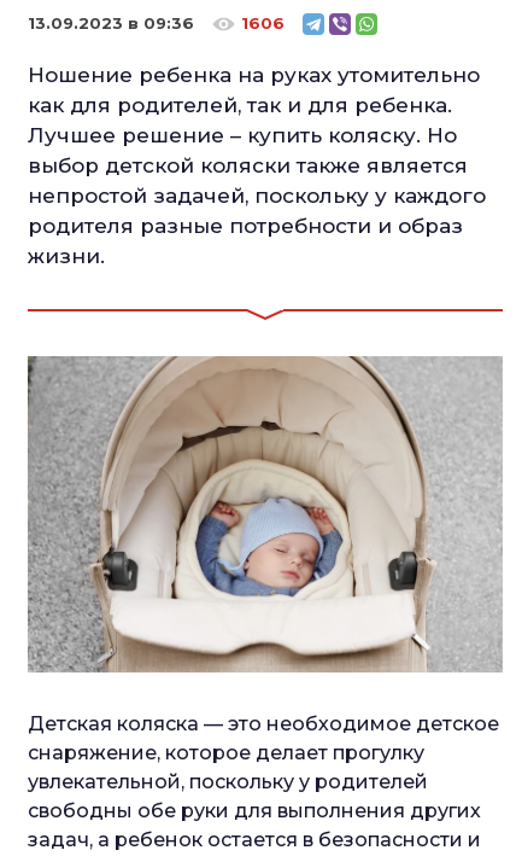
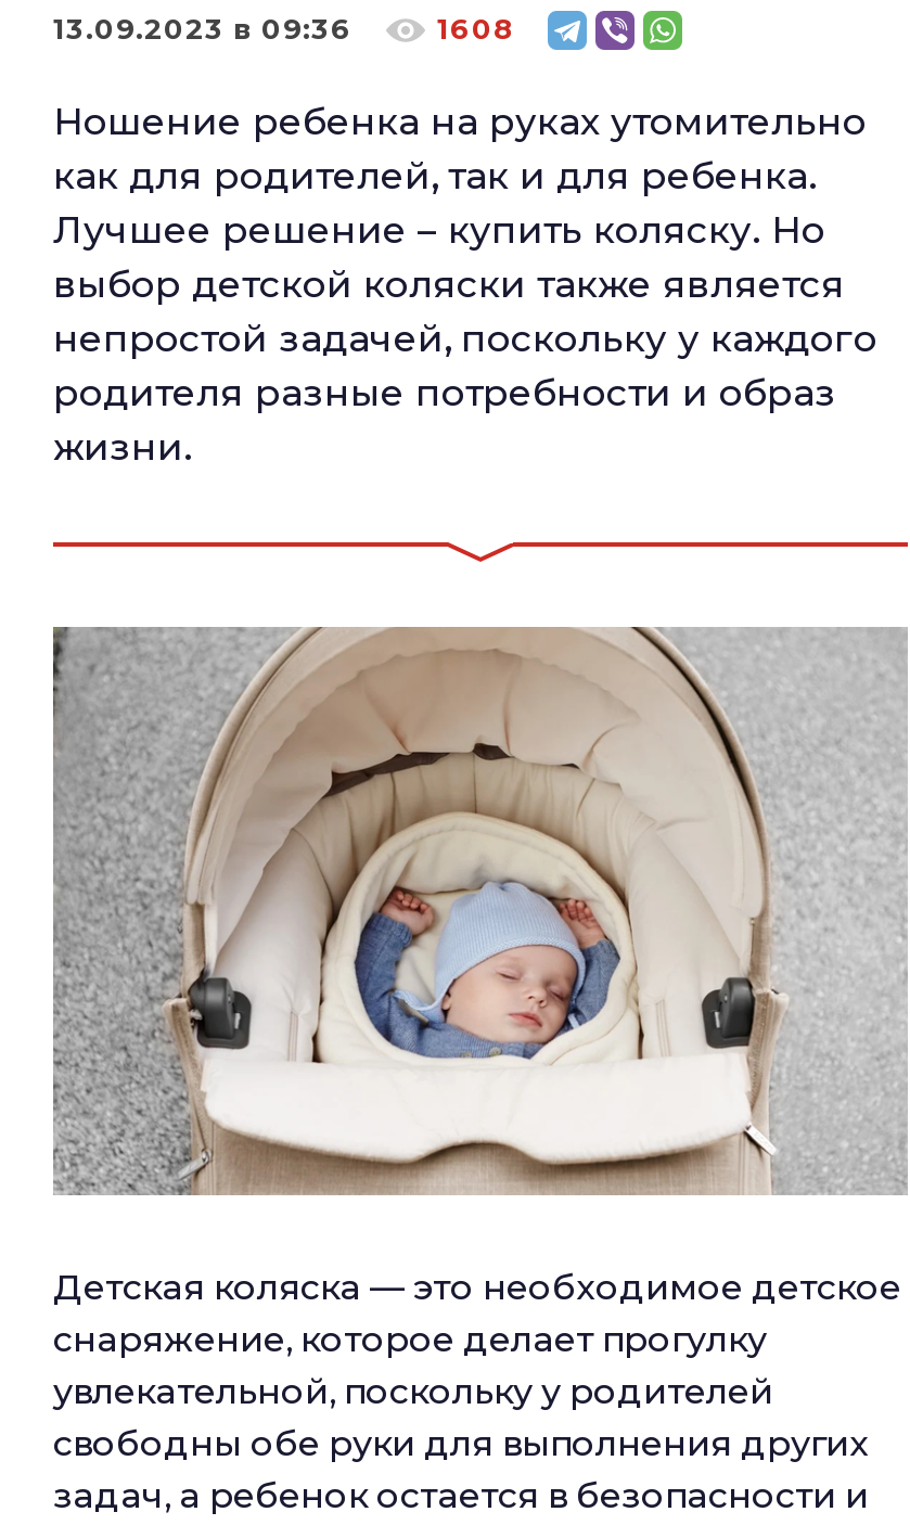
[241,13,285,33] 1606 -> [437,11,515,46] 1608

